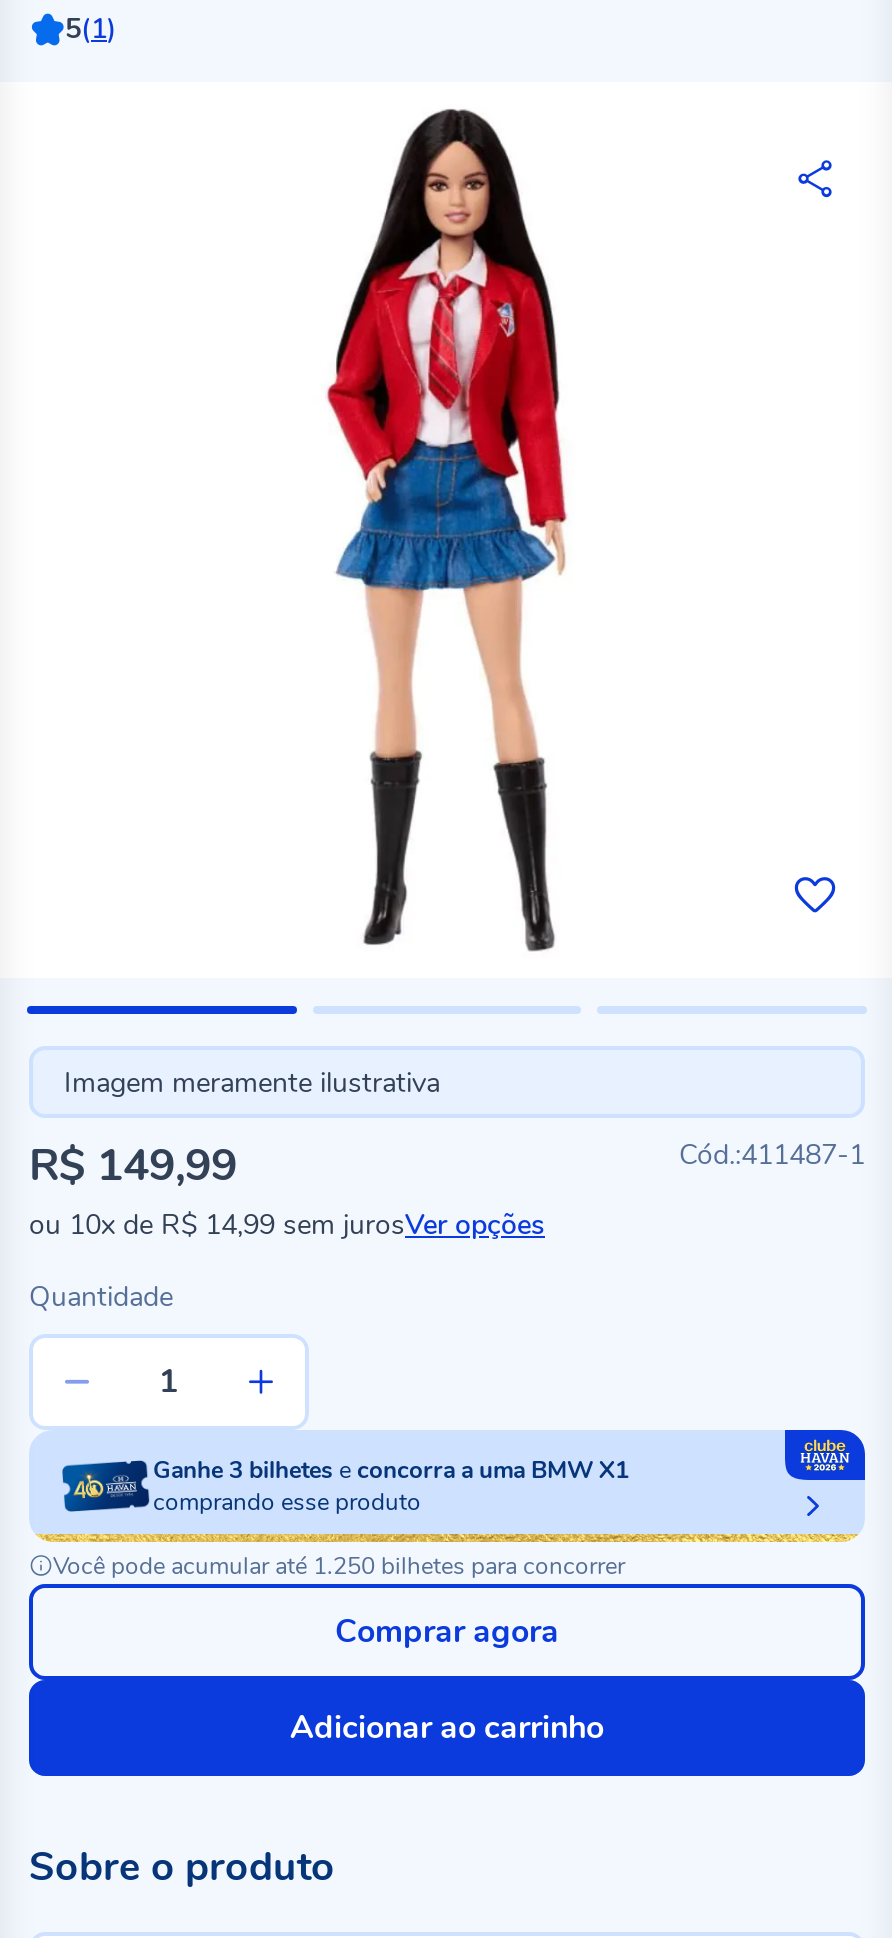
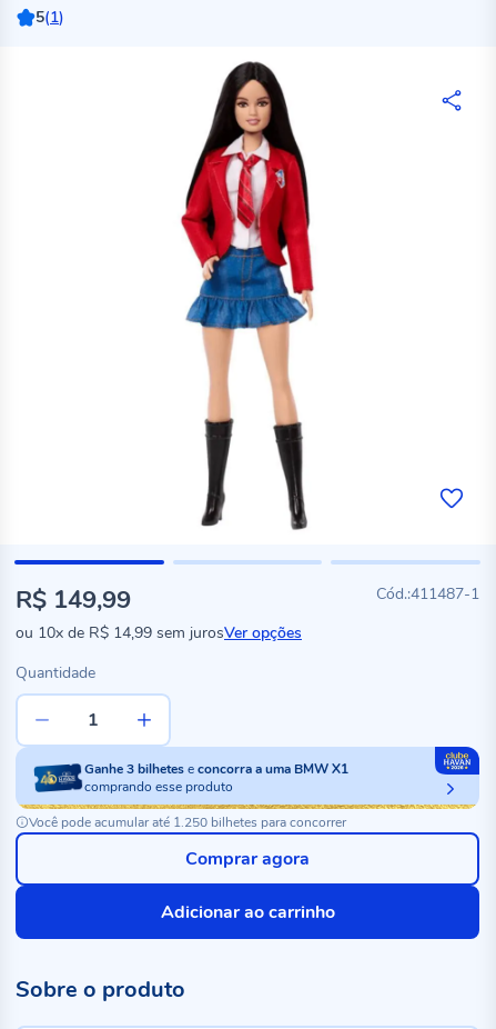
[64,1063,440,1101] Imagem meramente ilustrativa -> none

